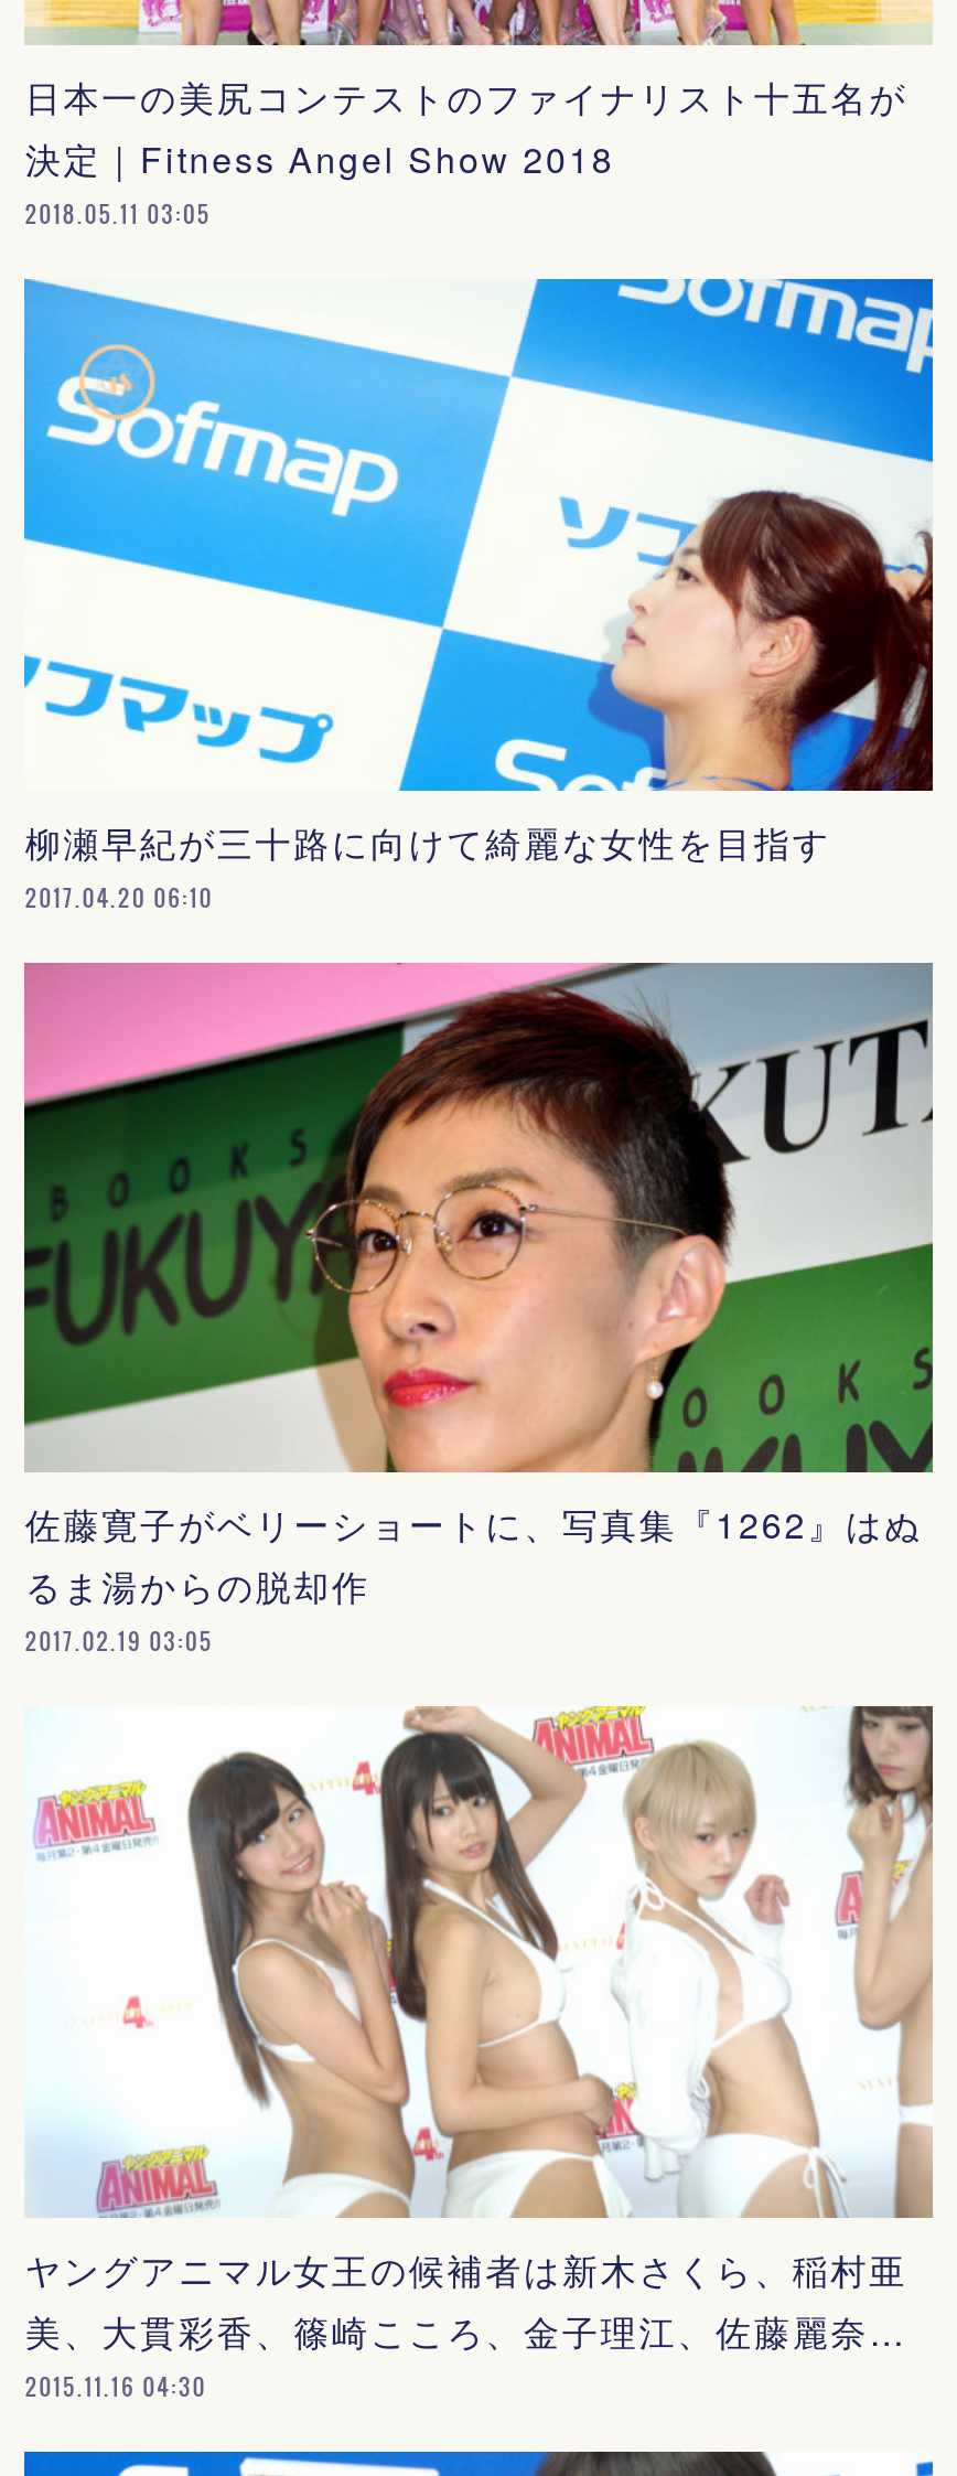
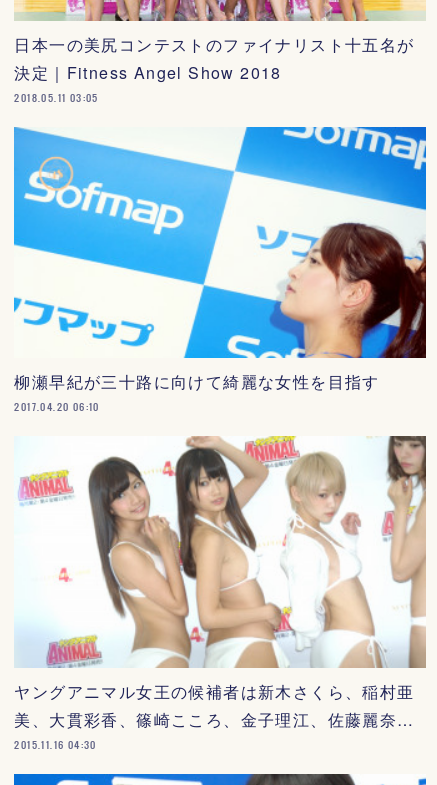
[22,960,935,1658] [image] | 佐藤寛子がベリーショートに、写真集『1262』はぬ | るま湯からの脱却作 | 2017.02.19 03:05 -> none

